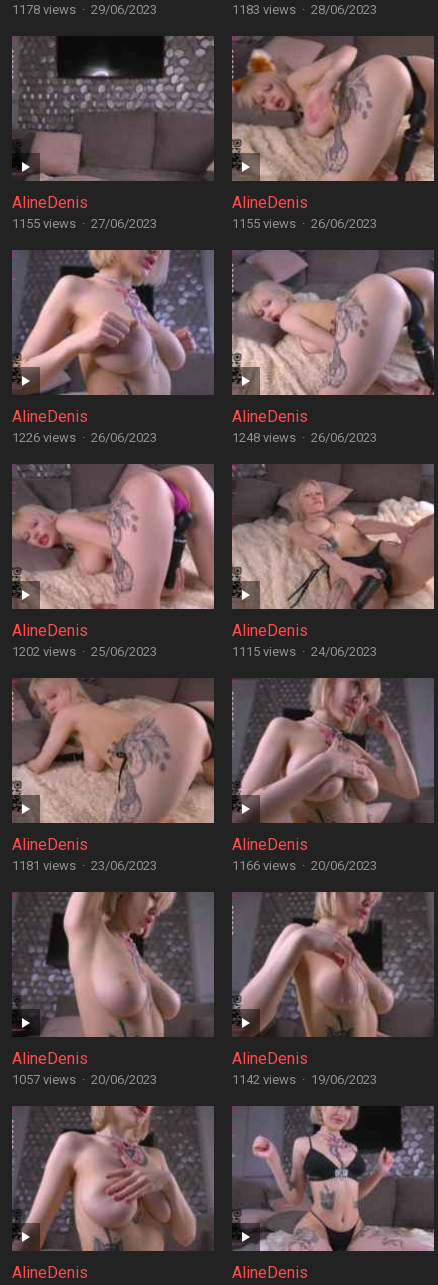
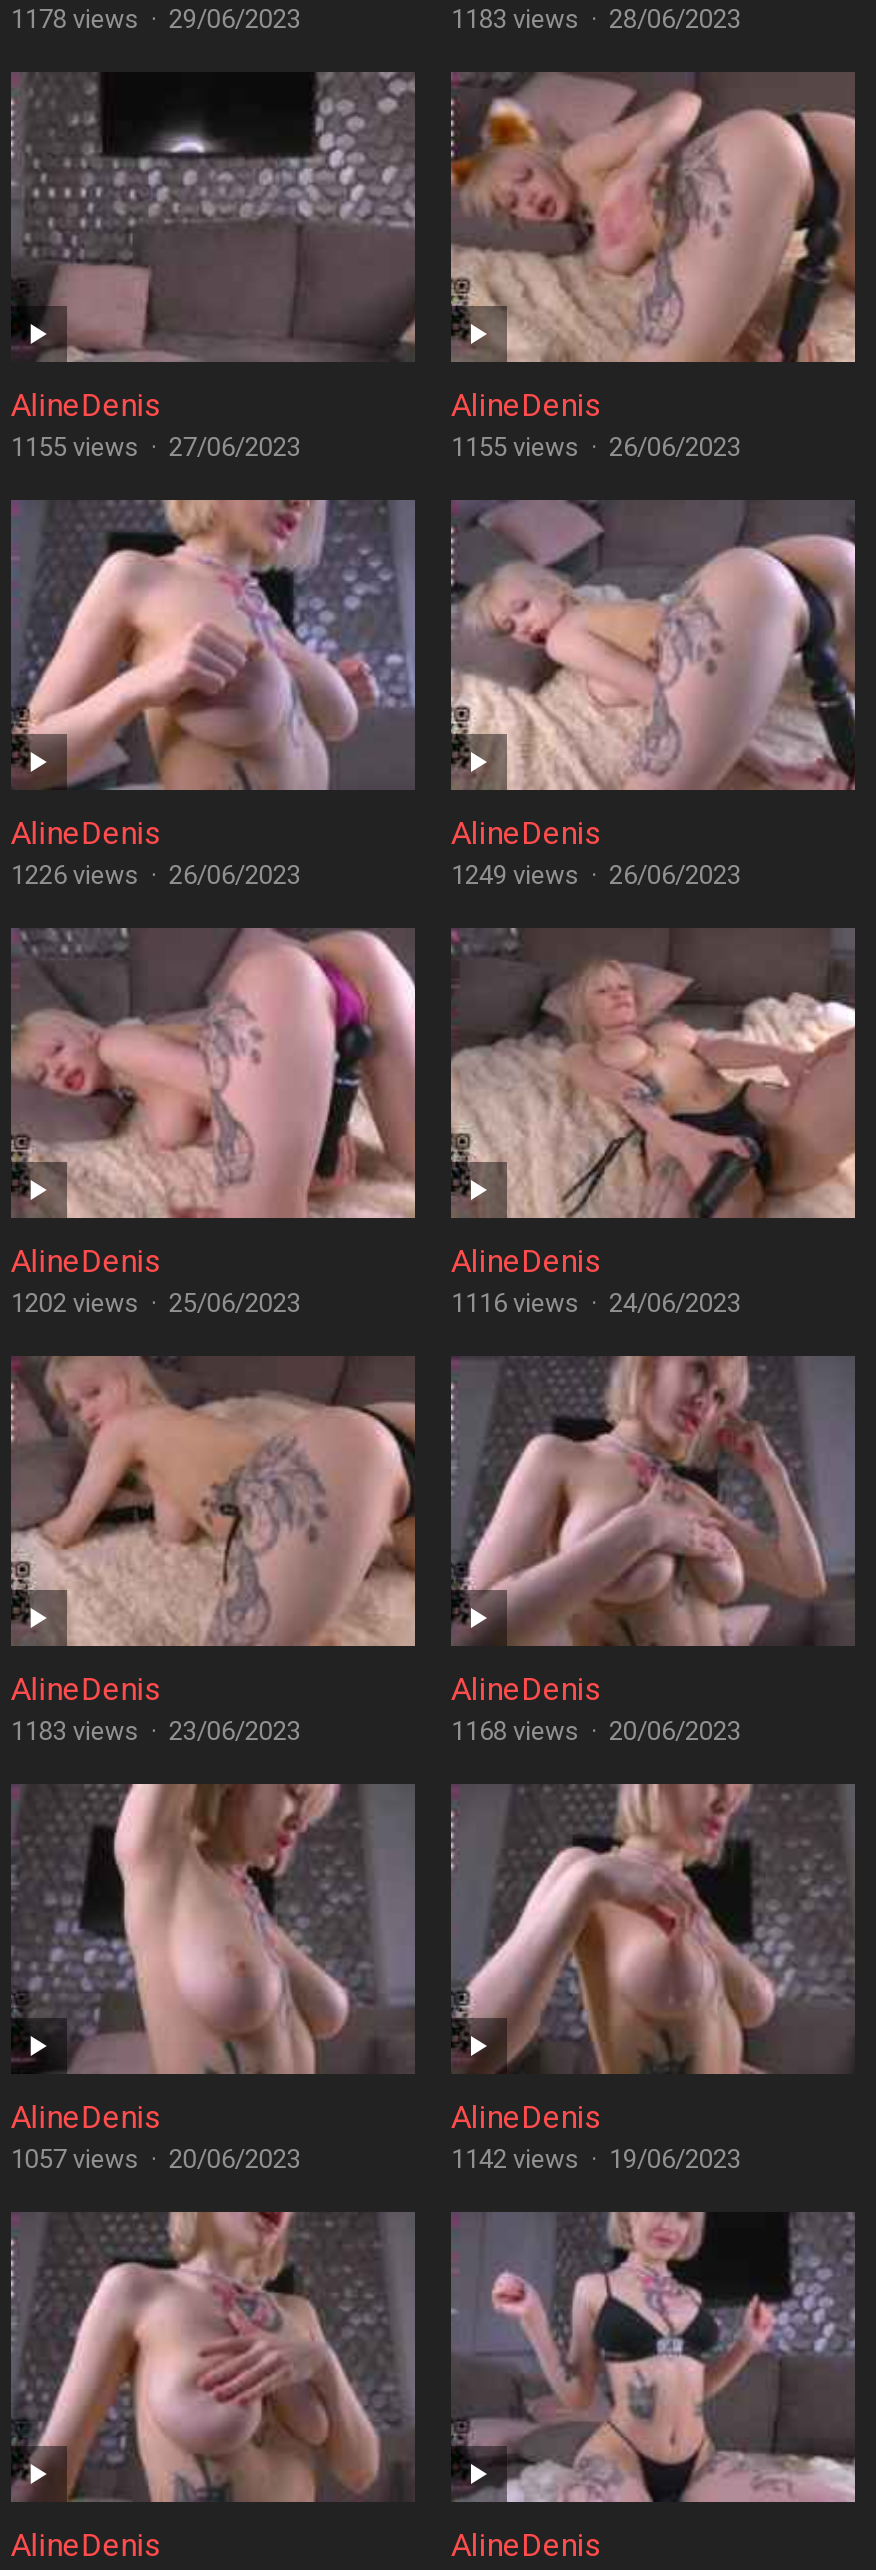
[232,430,377,445] 1248 views · 26/06/2023 -> [451,860,741,890] 1249 views · 26/06/2023
[232,644,377,659] 1115 views · 24/06/2023 -> [451,1288,741,1318] 1116 views · 24/06/2023
[12,858,157,873] 1181 views · 23/06/2023 -> [11,1716,301,1746] 1183 views · 23/06/2023
[232,858,377,873] 1166 views · 20/06/2023 -> [451,1716,741,1746] 1168 views · 20/06/2023

